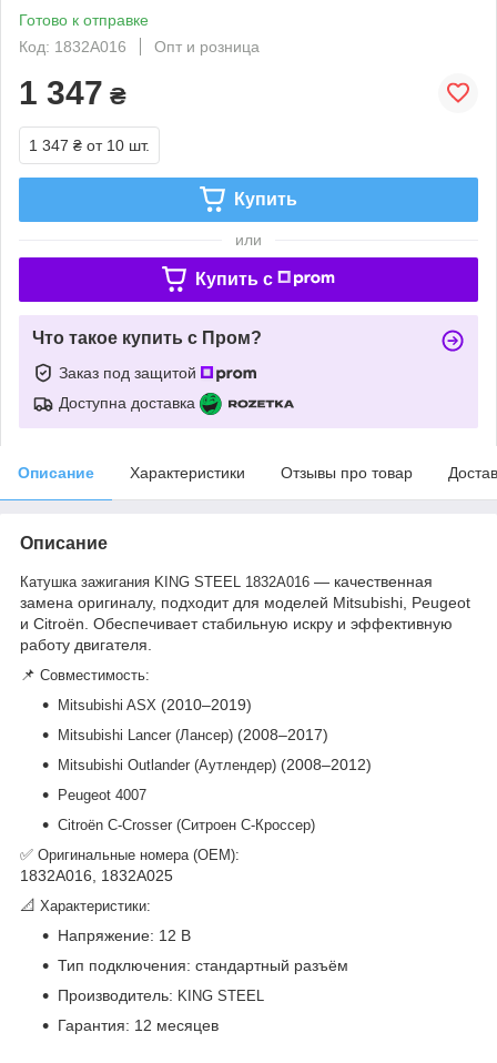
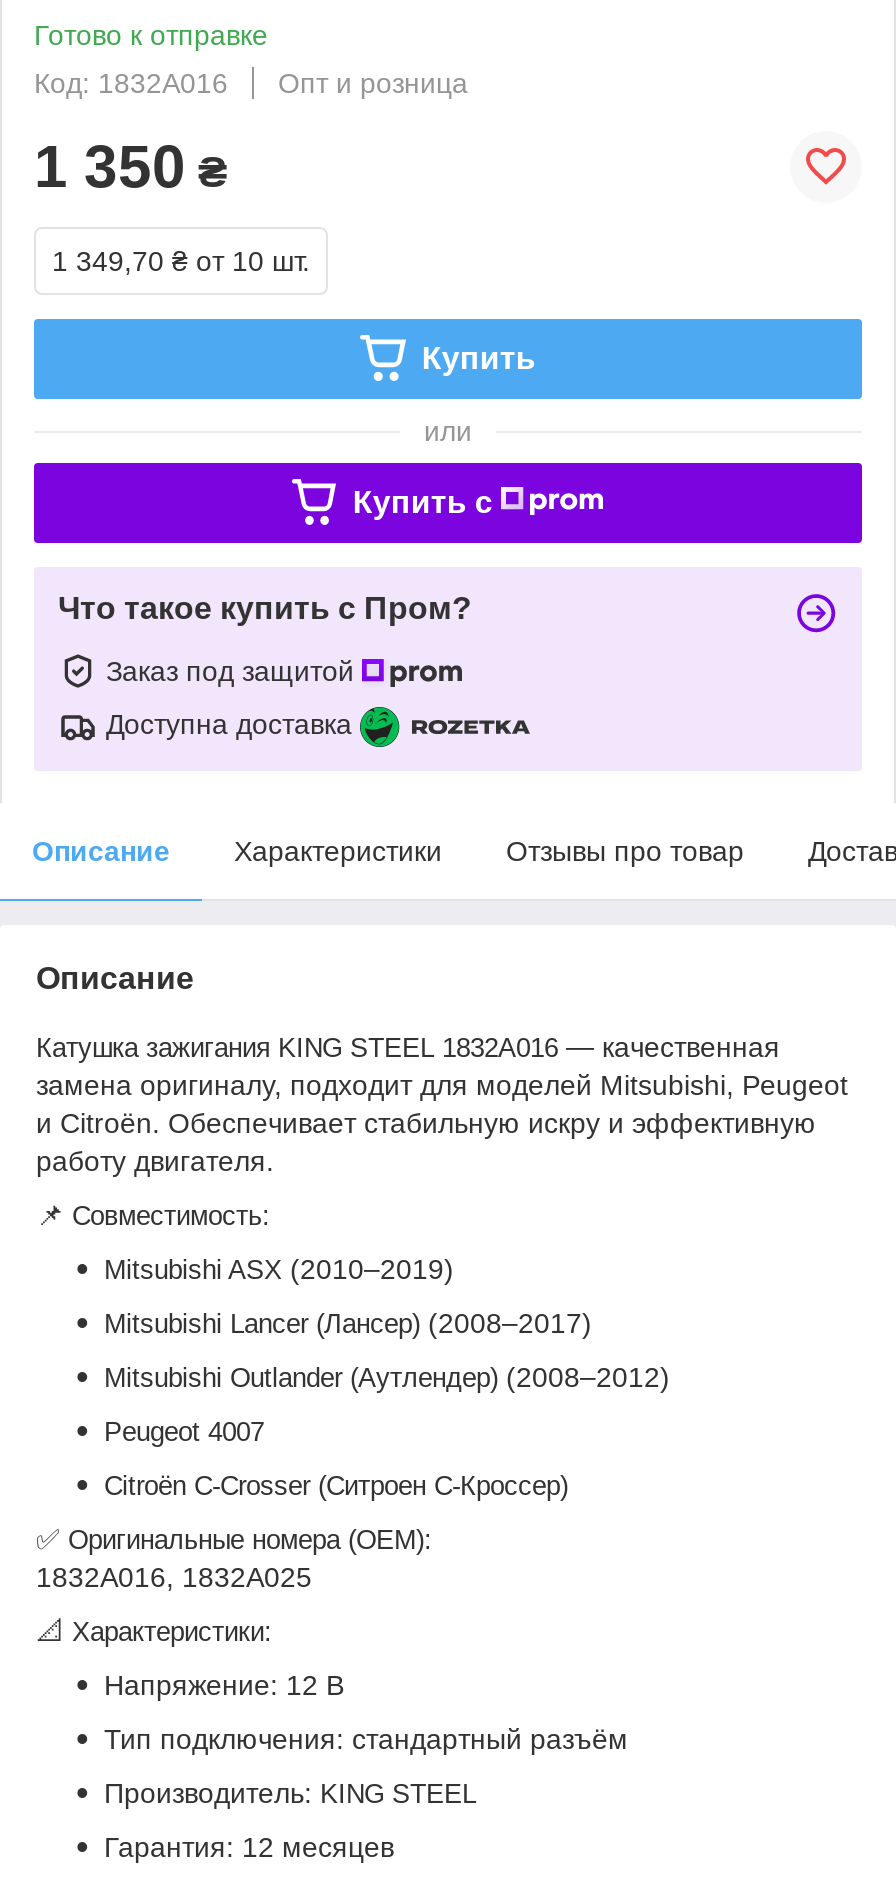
[19,74,126,111] 1 347 ₴ -> [34,133,228,199] 1 350 ₴
[29,136,150,154] 1 347 ₴ от 10 шт. -> [52,245,310,277] 1 349,70 ₴ от 10 шт.

